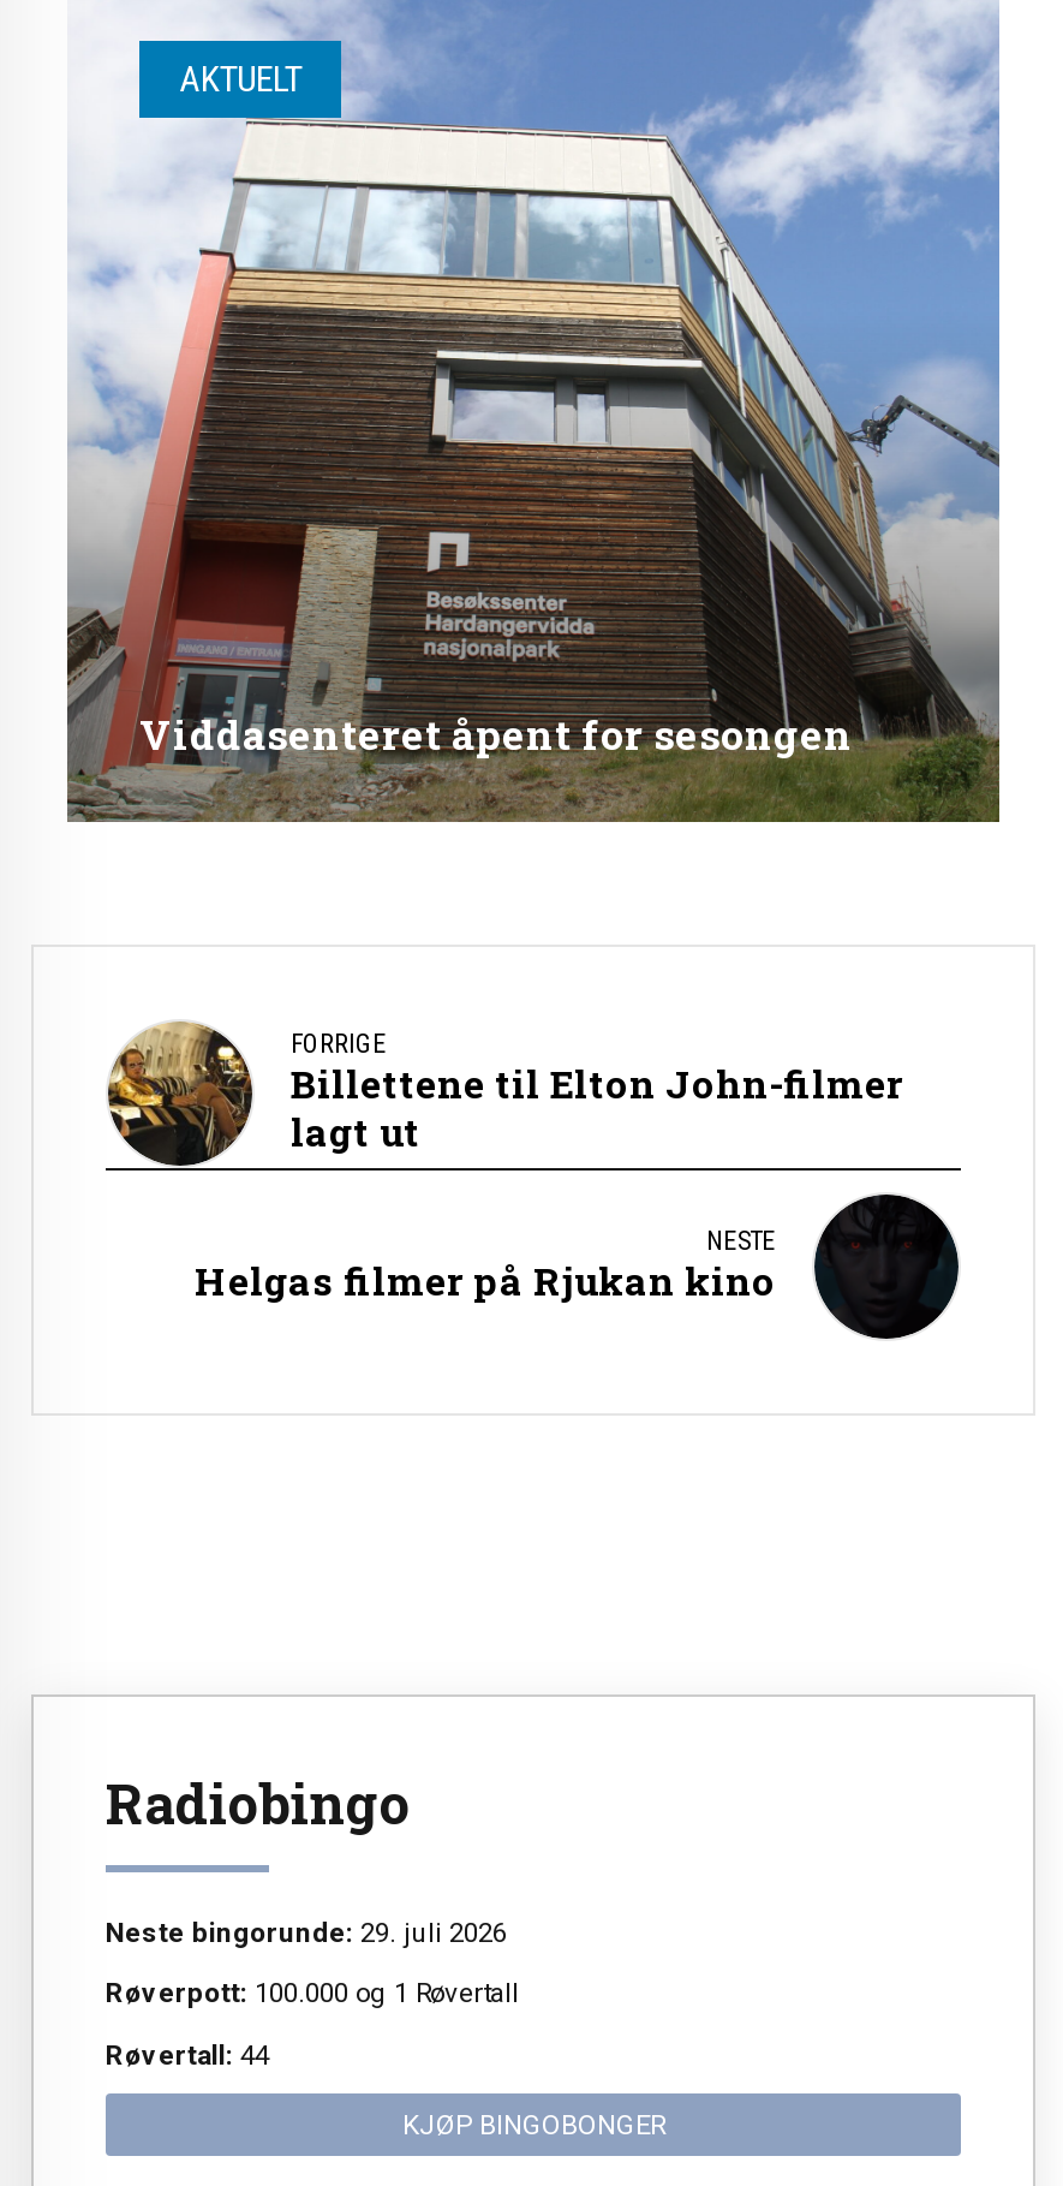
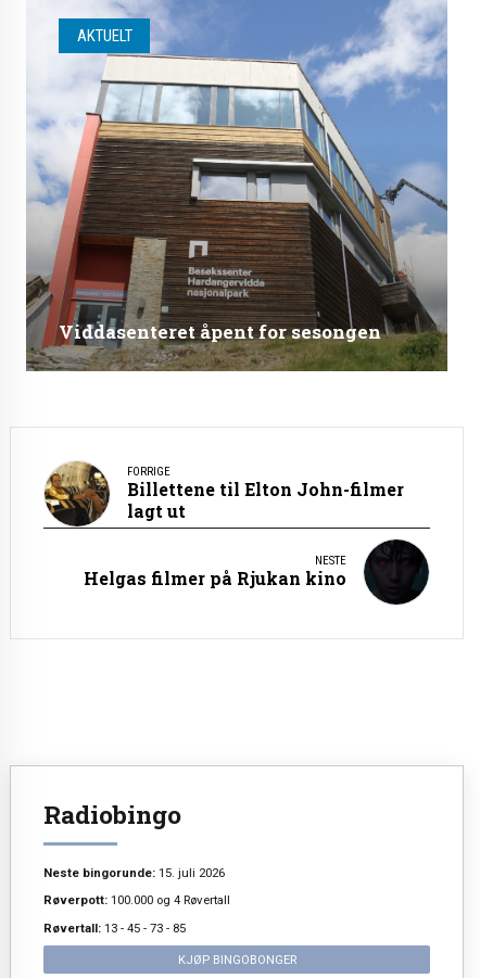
[106,1916,507,1950] Neste bingorunde: 29. juli 2026 -> [43,865,225,881] Neste bingorunde: 15. juli 2026
[106,1977,519,2010] Røverpott: 100.000 og 1 Røvertall -> [43,893,230,908] Røverpott: 100.000 og 4 Røvertall
[106,2037,269,2071] Røvertall: 44 -> [43,920,186,935] Røvertall: 13 - 45 - 73 - 85

